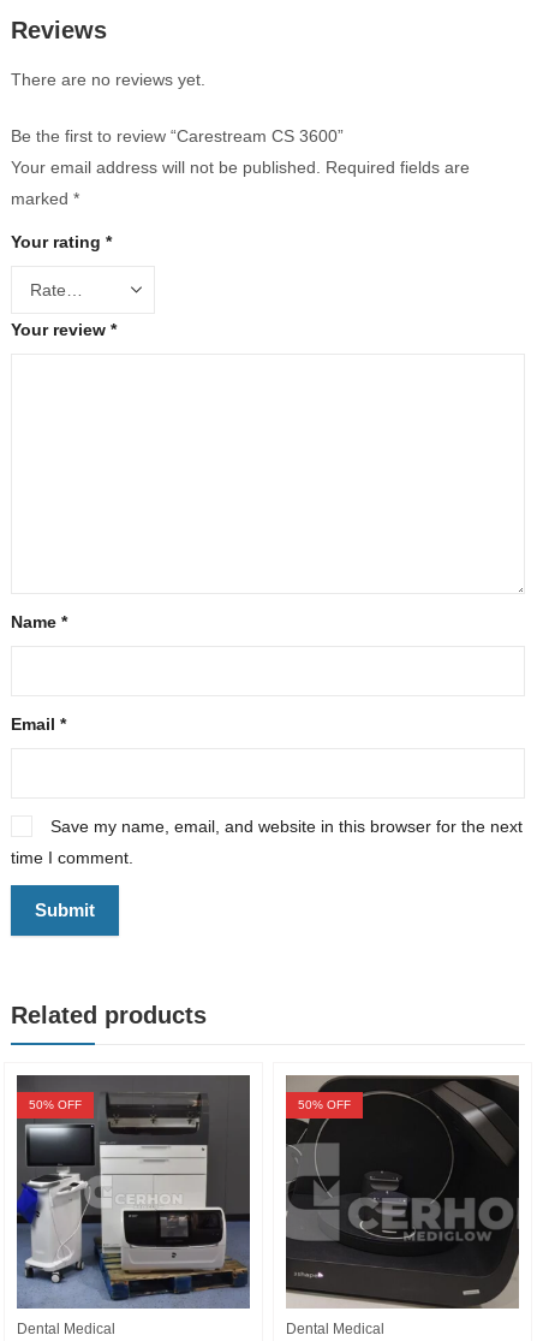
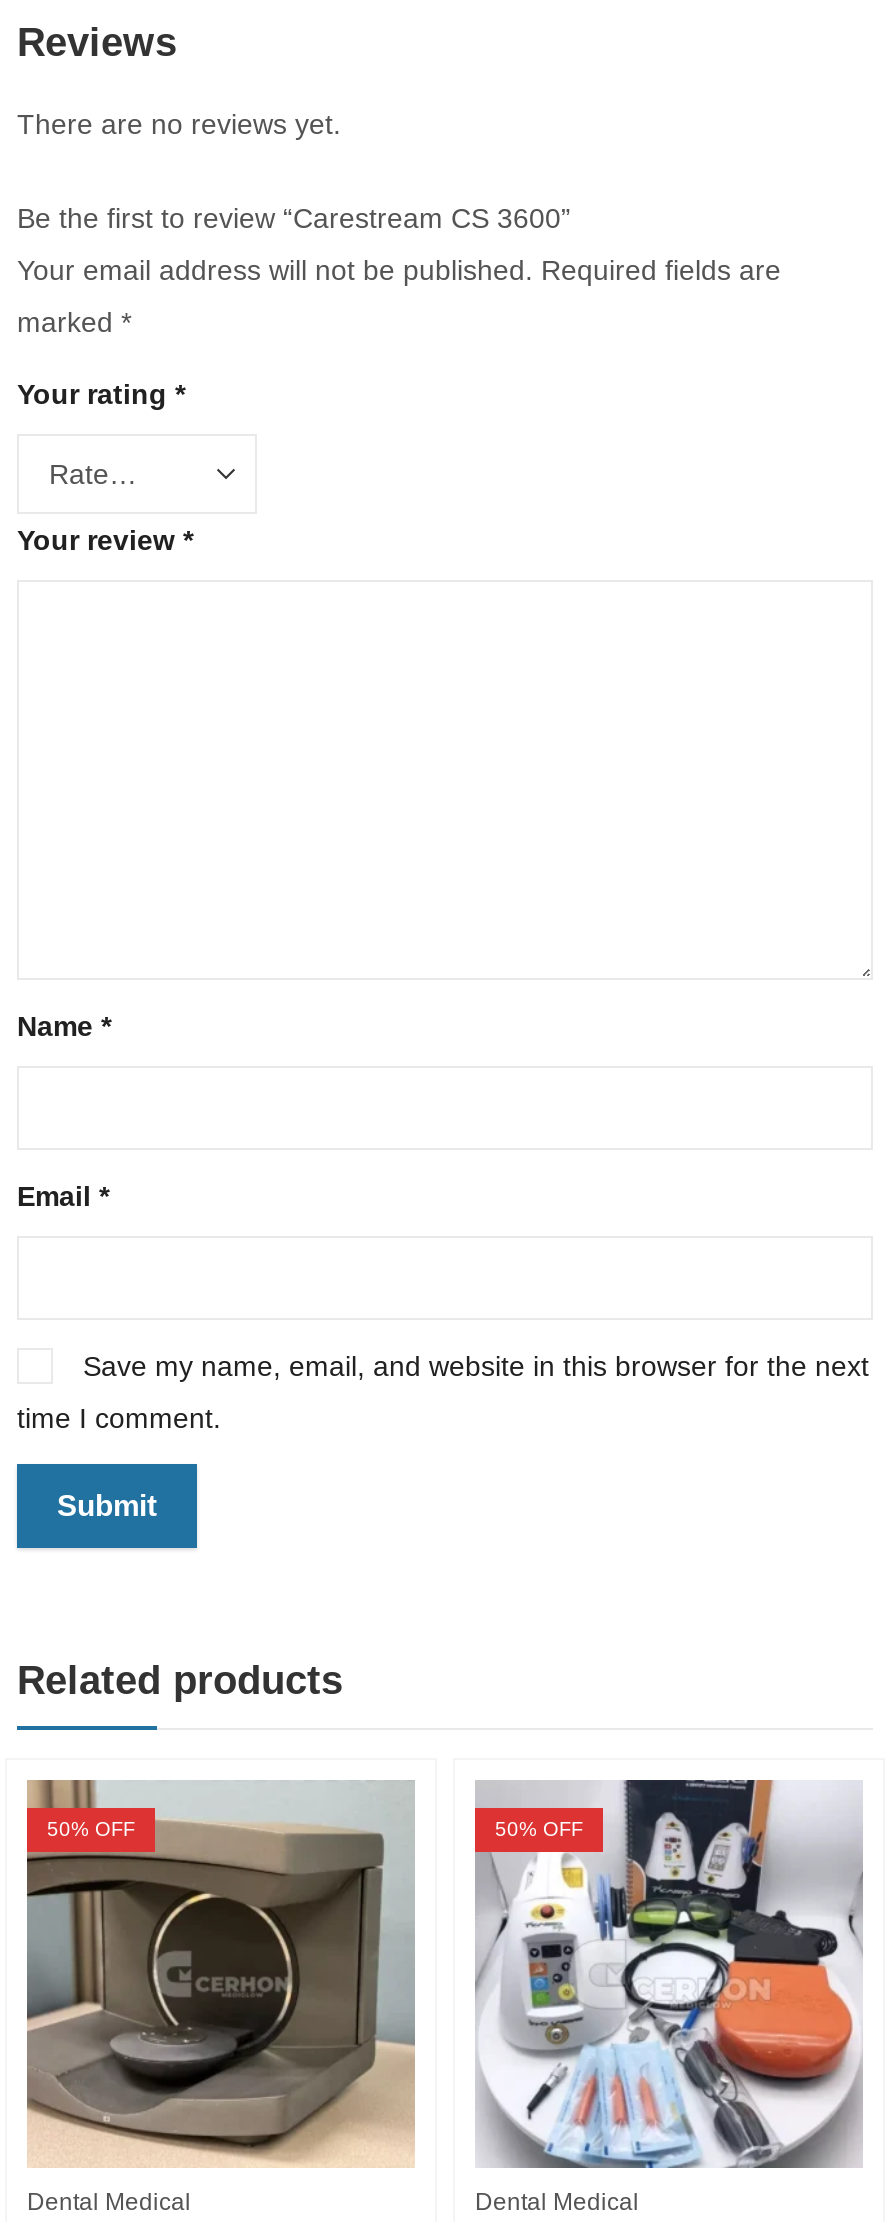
[16,1074,251,1310] [image] -> [25,1778,415,2168] [image]
[285,1074,520,1310] [image] -> [475,1780,863,2170] [image]

